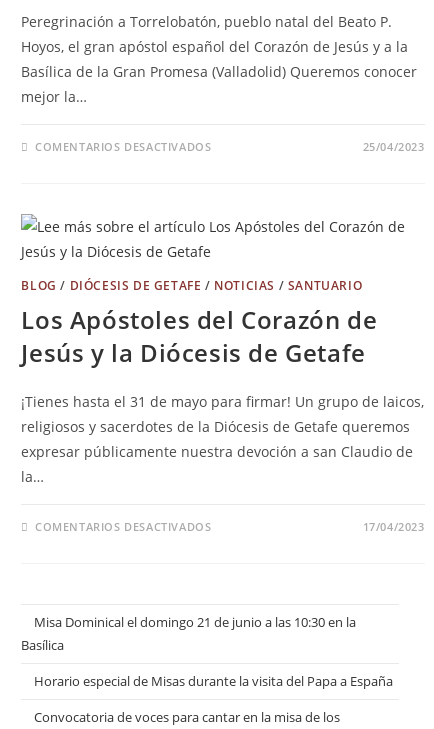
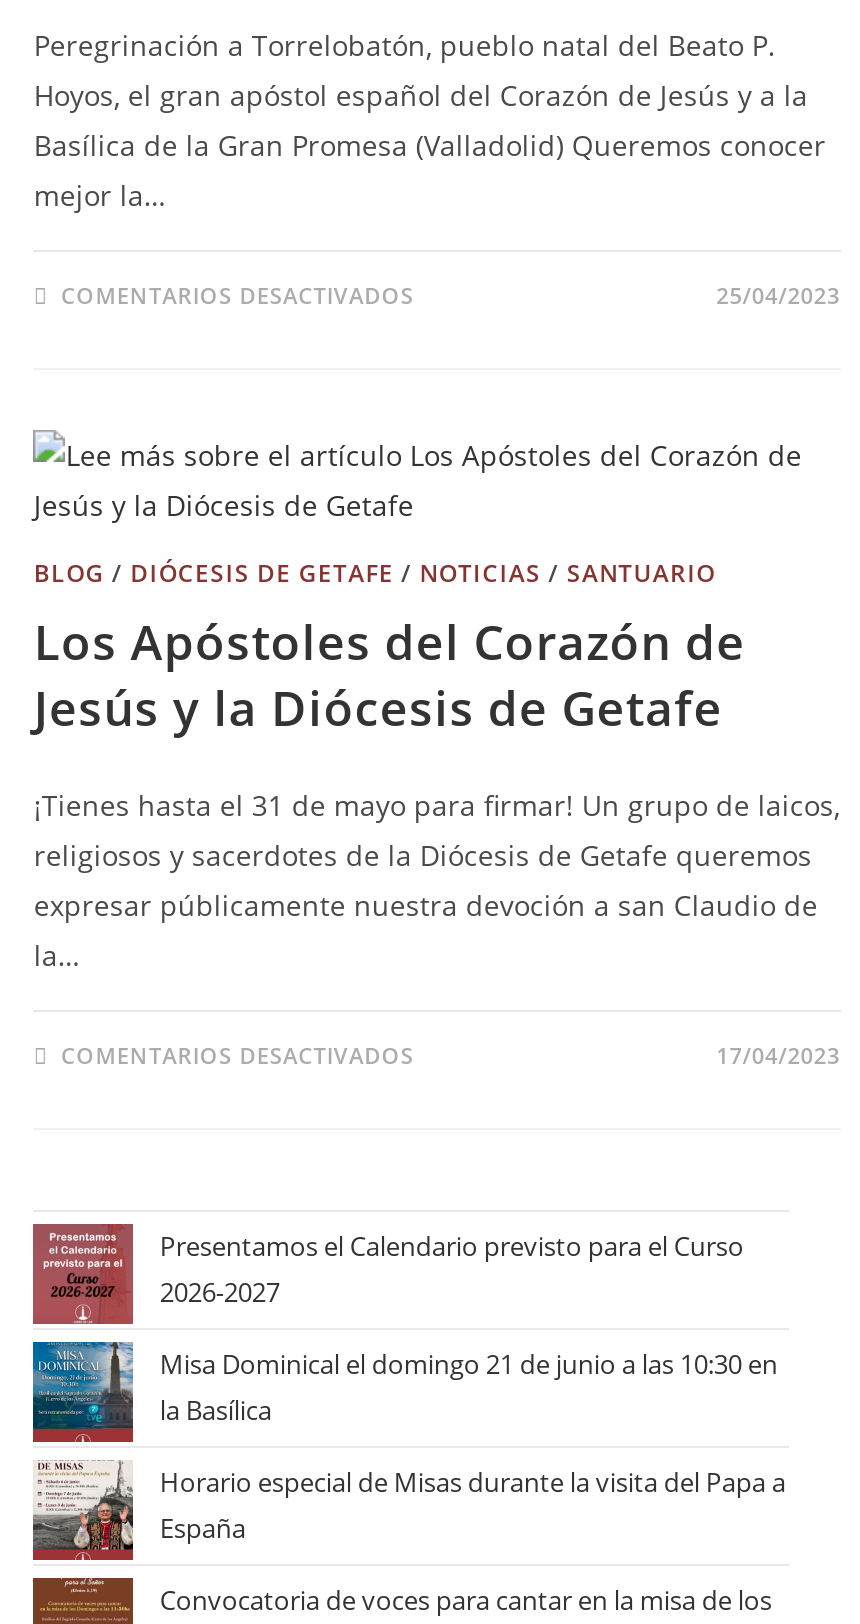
[21,613,393,690] Misa Dominical el domingo 21 de junio a las 10:30 en la | Basílica | Horario especial de Misas durante la visita del Papa a España -> [160,1228,786,1546] Presentamos el Calendario previsto para el Curso | 2026-2027 | Misa Dominical el domingo 21 de junio a las 10:30 en | la Basílica | Horario especial de Misas durante la visita del Papa a | España

